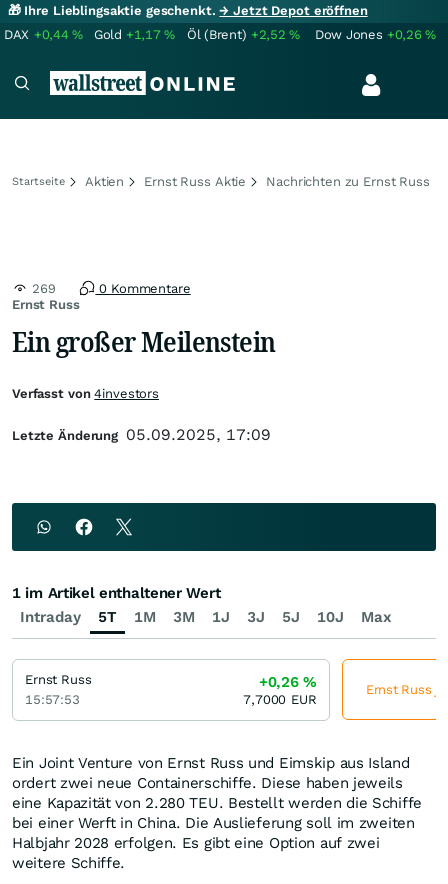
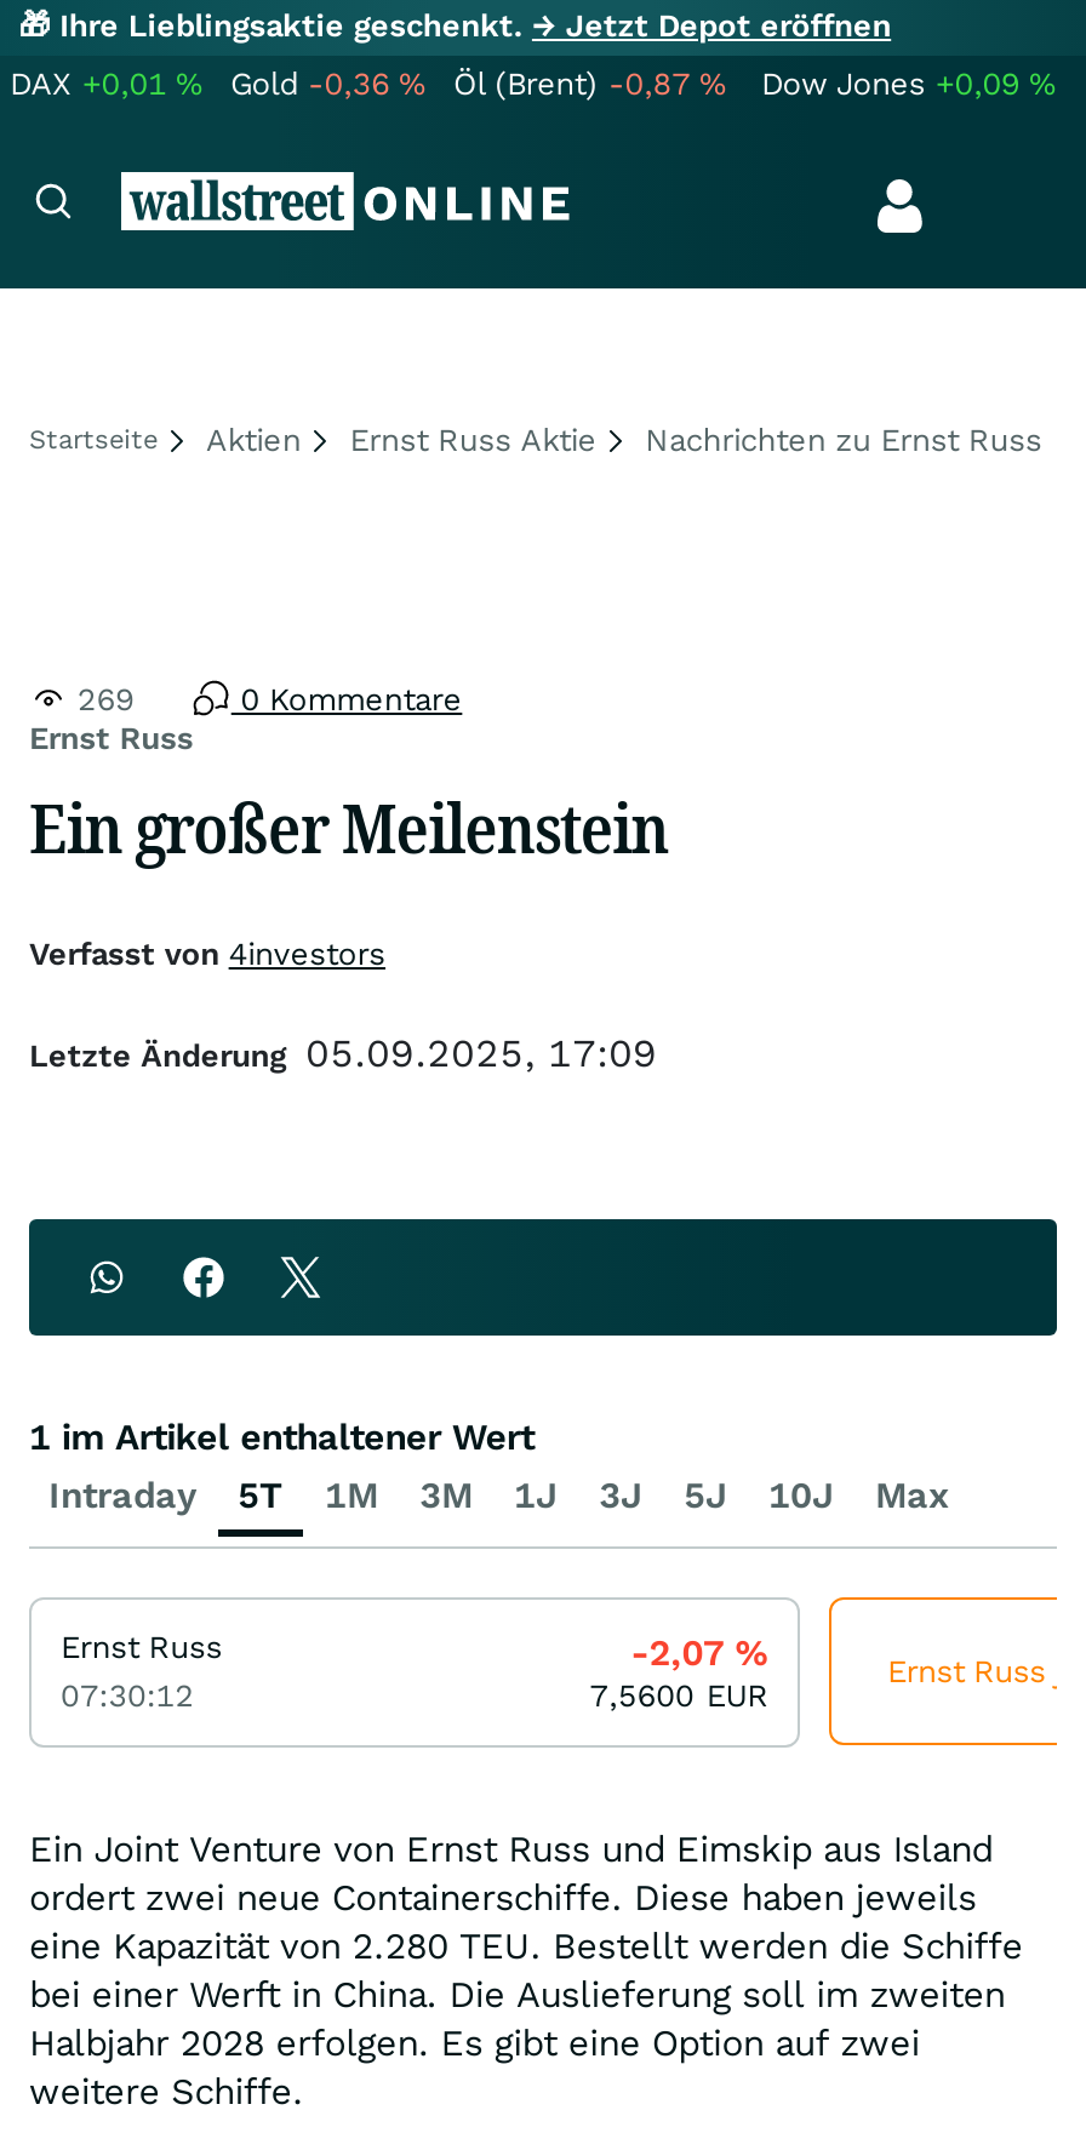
[4,27,83,42] DAX +0,44% -> [10,65,202,102] DAX +0,01%
[94,27,175,42] Gold +1,17% -> [230,65,425,102] Gold -0,36%
[187,27,300,42] Öl (Brent) +2,52% -> [453,65,725,102] Öl (Brent) -0,87%
[315,27,436,42] Dow Jones +0,26% -> [761,65,1055,102] Dow Jones +0,09%
[259,673,317,691] +0,26% -> [631,1631,768,1675] -2,07%
[25,692,80,707] 15:57:53 -> [61,1677,194,1714] 07:30:12
[243,692,317,707] 7,7000 EUR -> [589,1677,768,1714] 7,5600 EUR

